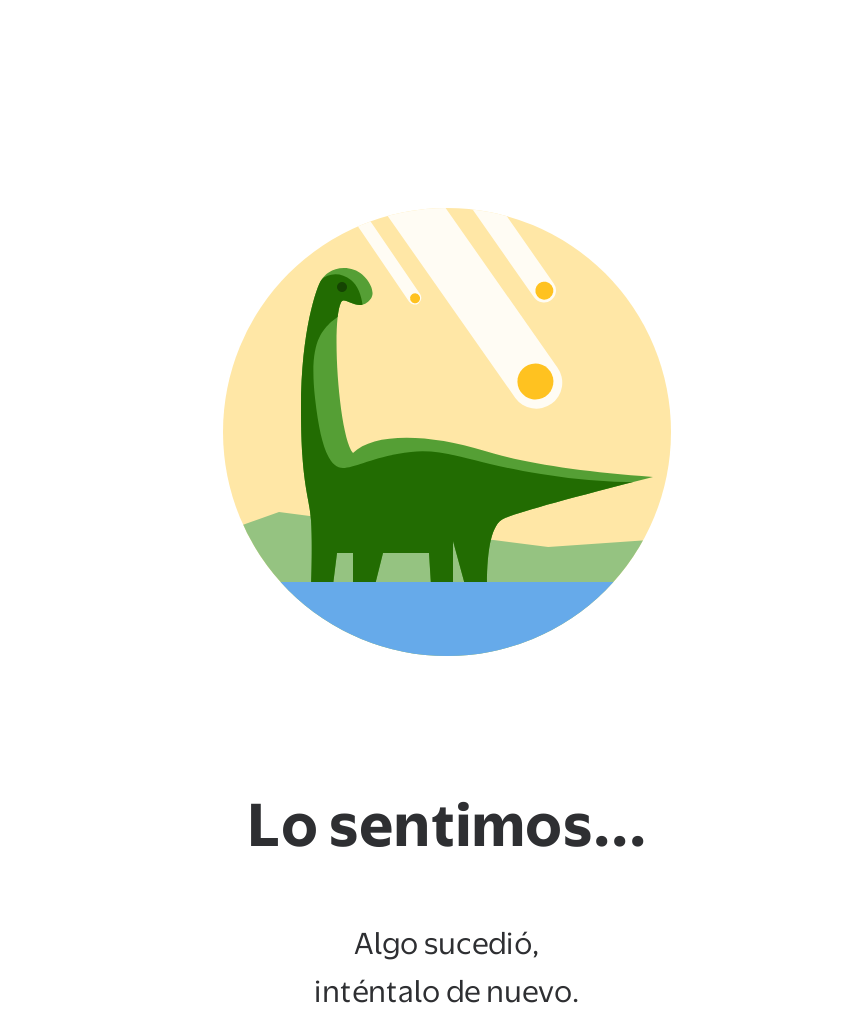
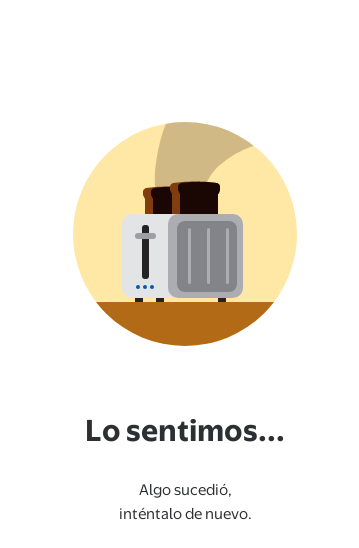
[243,210,651,658] [image] -> [84,122,285,347] [image]

